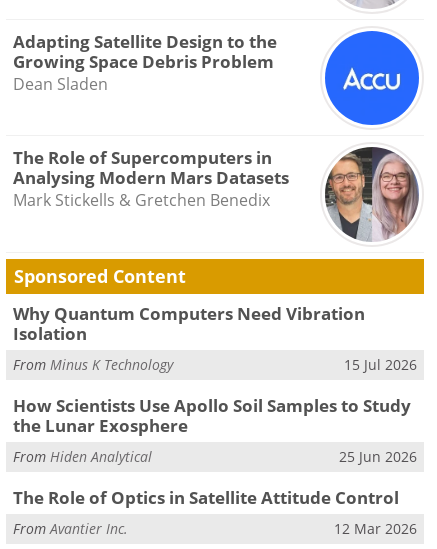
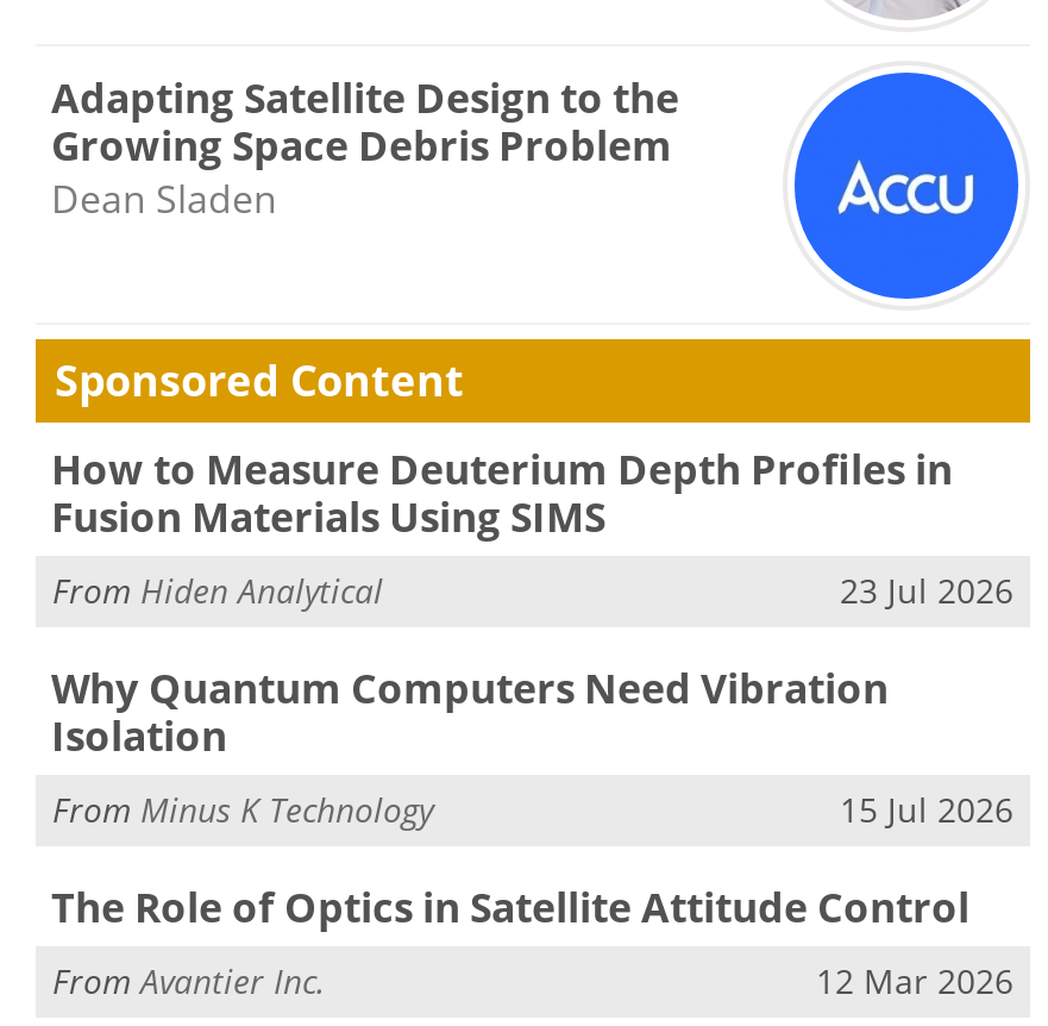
[12,146,419,231] [image] | The Role of Supercomputers in | Analysing Modern Mars Datasets | Mark Stickells & Gretchen Benedix -> none
none -> [51,441,1014,613] How to Measure Deuterium Depth Profiles in | Fusion Materials Using SIMS | 23 Jul 2026
[12,394,417,466] How Scientists Use Apollo Soil Samples to Study | the Lunar Exosphere | 25 Jun 2026 -> none
moved [13,447,152,466] -> [52,568,383,613]: From Hiden Analytical

